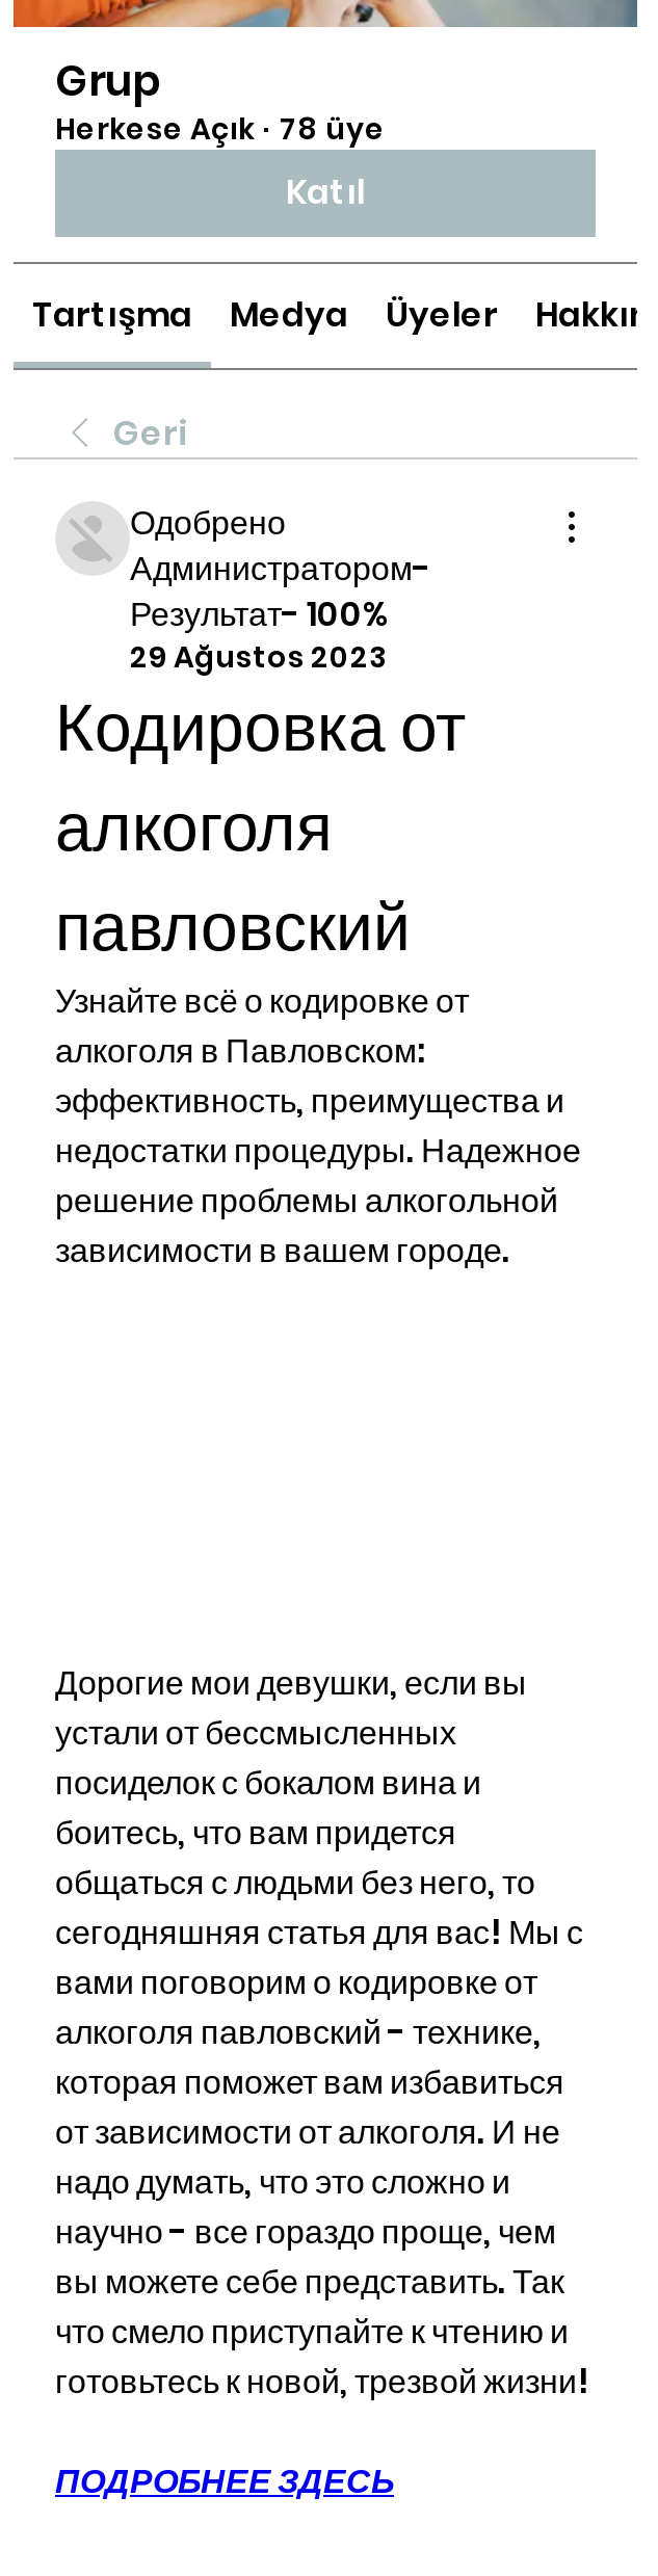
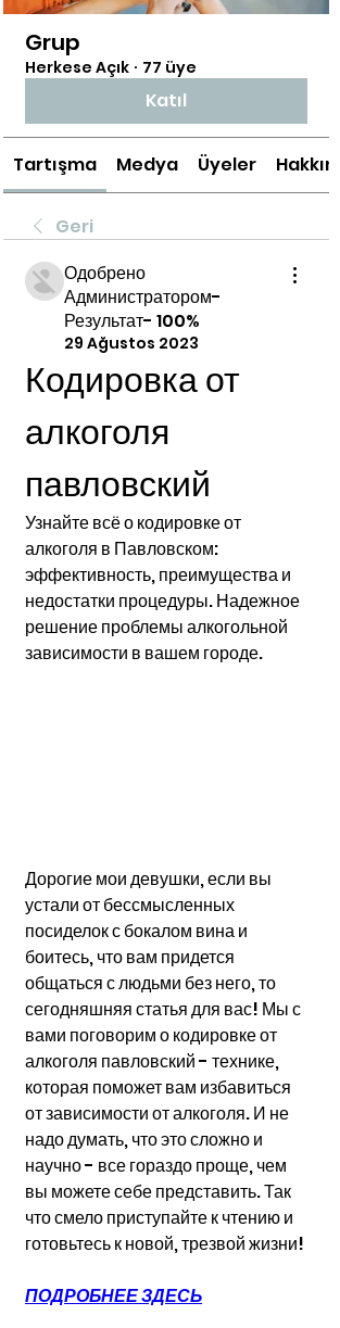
[55,108,386,150] Herkese Açık · 78 üye -> [25,56,197,78] Herkese Açık · 77 üye

